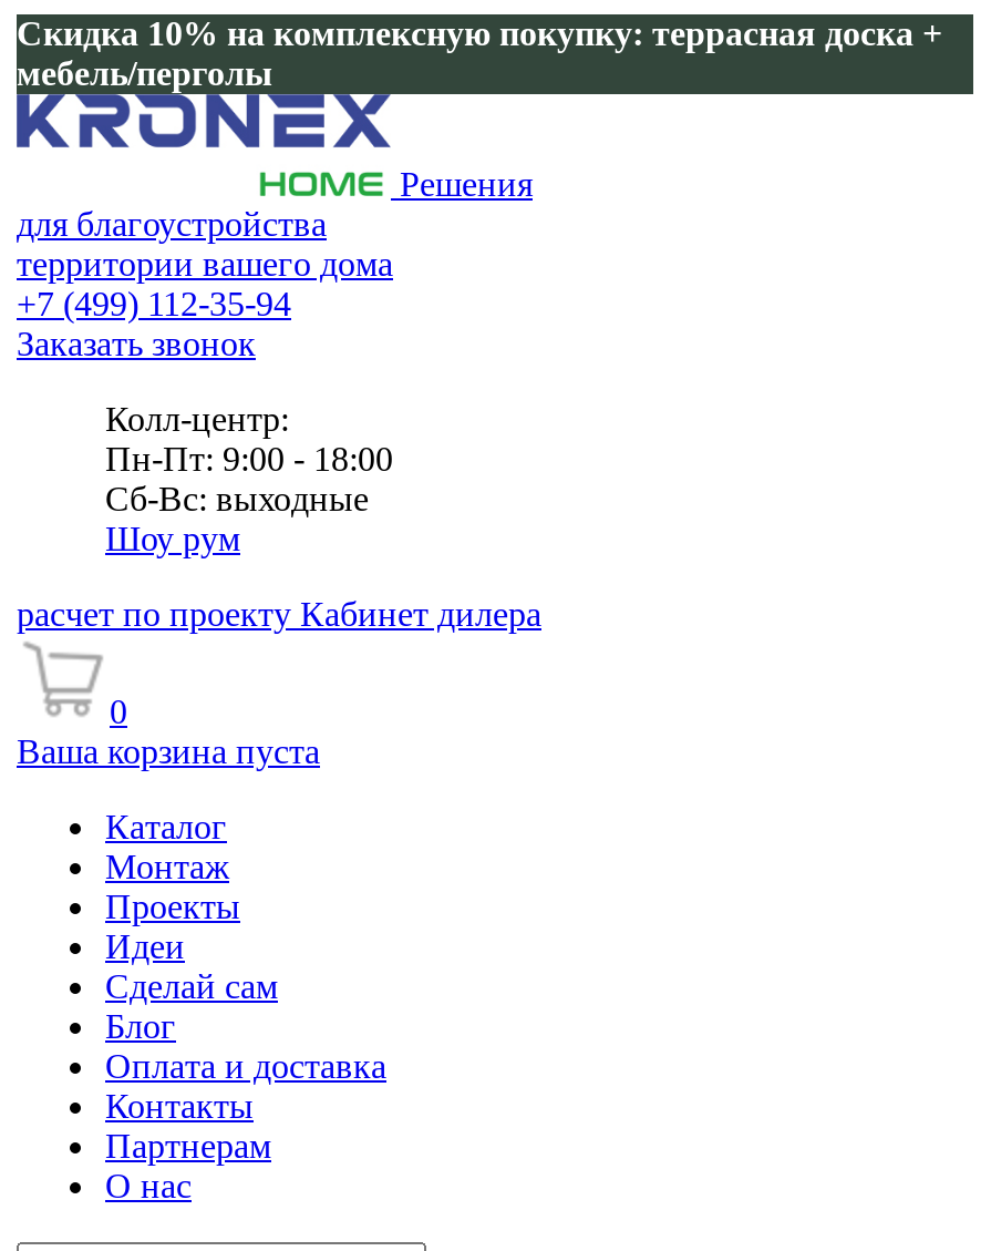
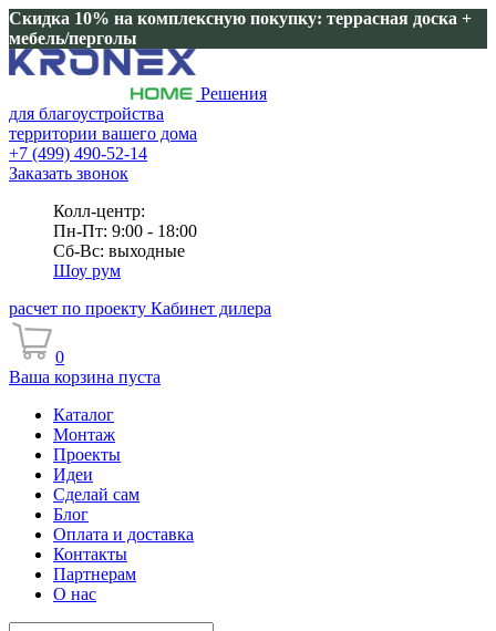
[17,285,291,322] +7 (499) 112-35-94 -> [9,144,147,163] +7 (499) 490-52-14

